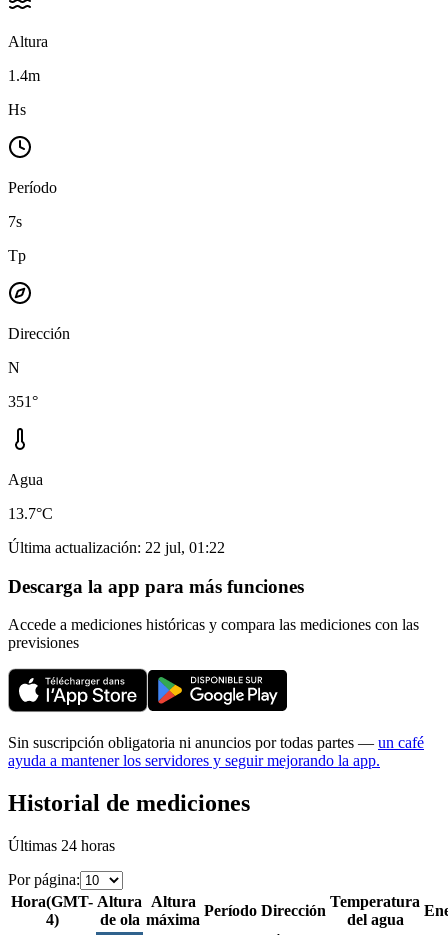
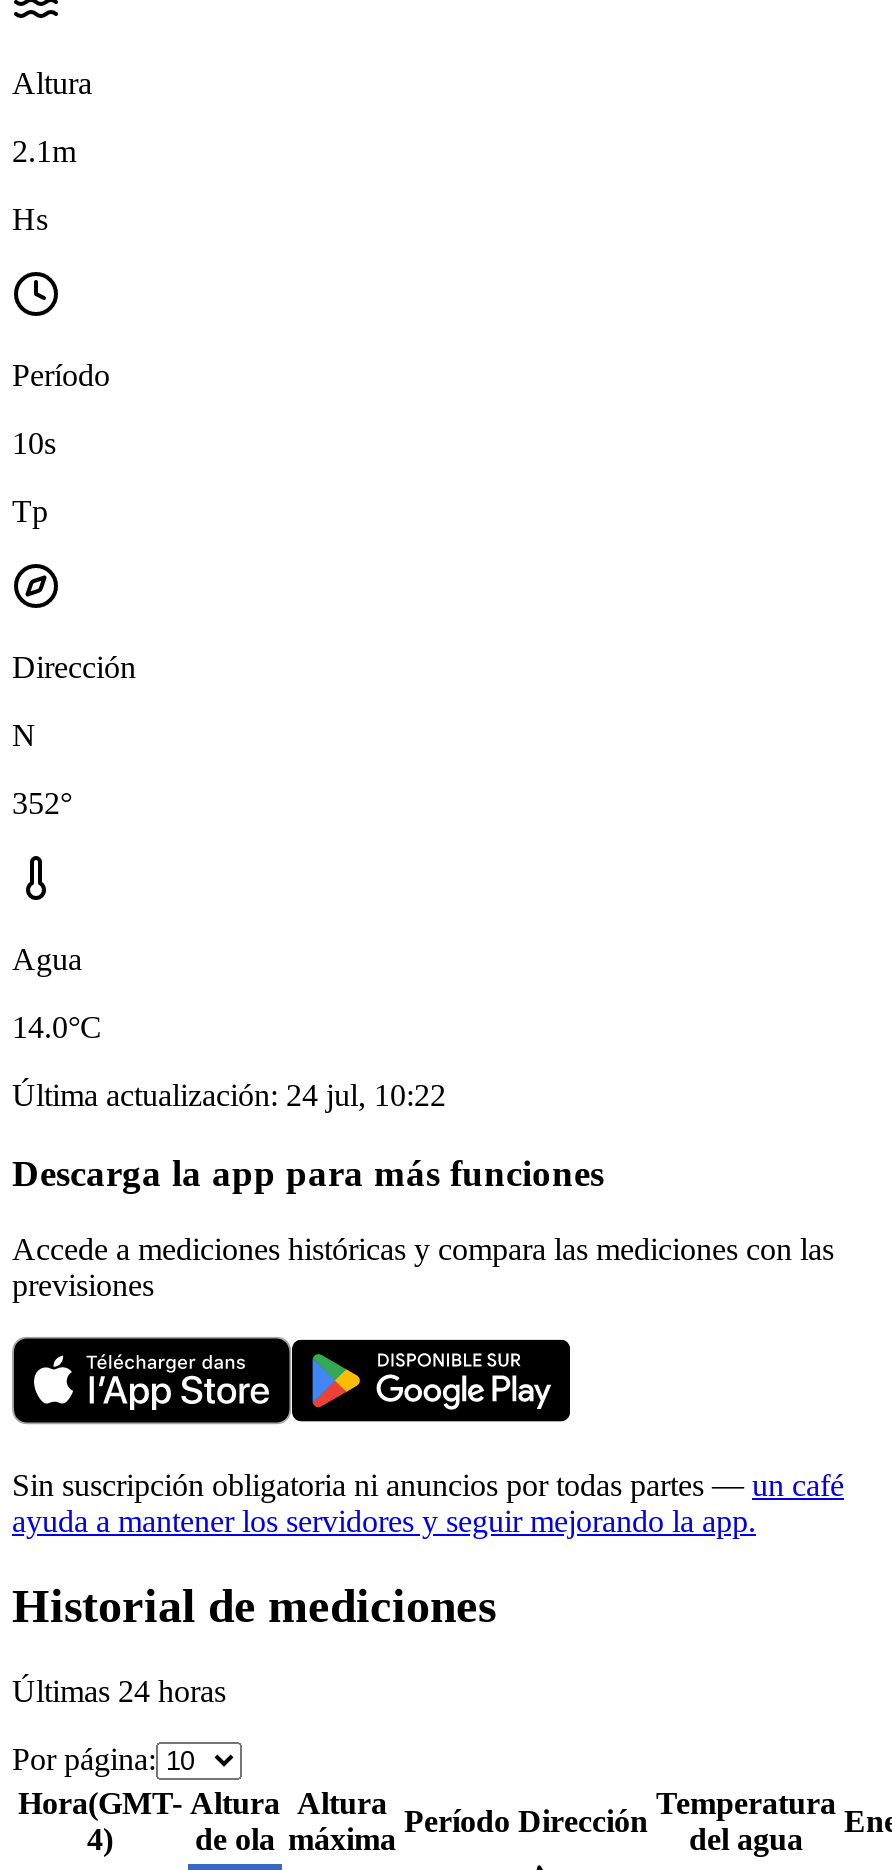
[8,67,40,84] 1.4m -> [12,134,76,168] 2.1m
[8,213,22,230] 7s -> [12,426,56,460] 10s
[8,393,38,410] 351° -> [12,786,72,820] 352°
[8,505,53,522] 13.7°C -> [12,1010,102,1044] 14.0°C
[8,539,225,556] Última actualización: 22 jul, 01:22 -> [12,1078,446,1112] Última actualización: 24 jul, 10:22

